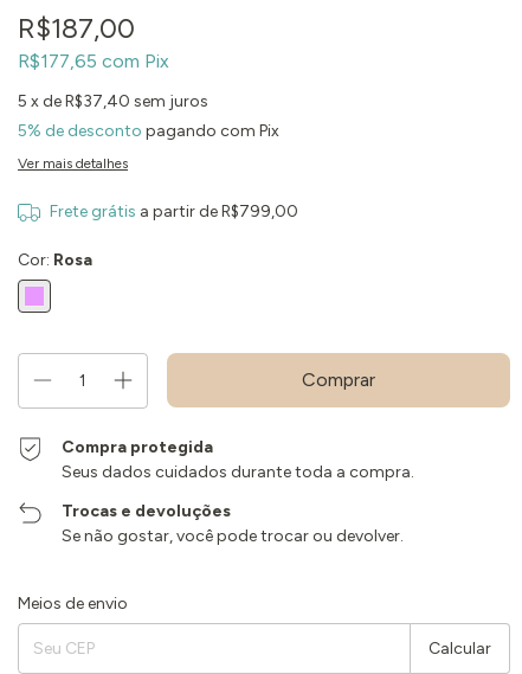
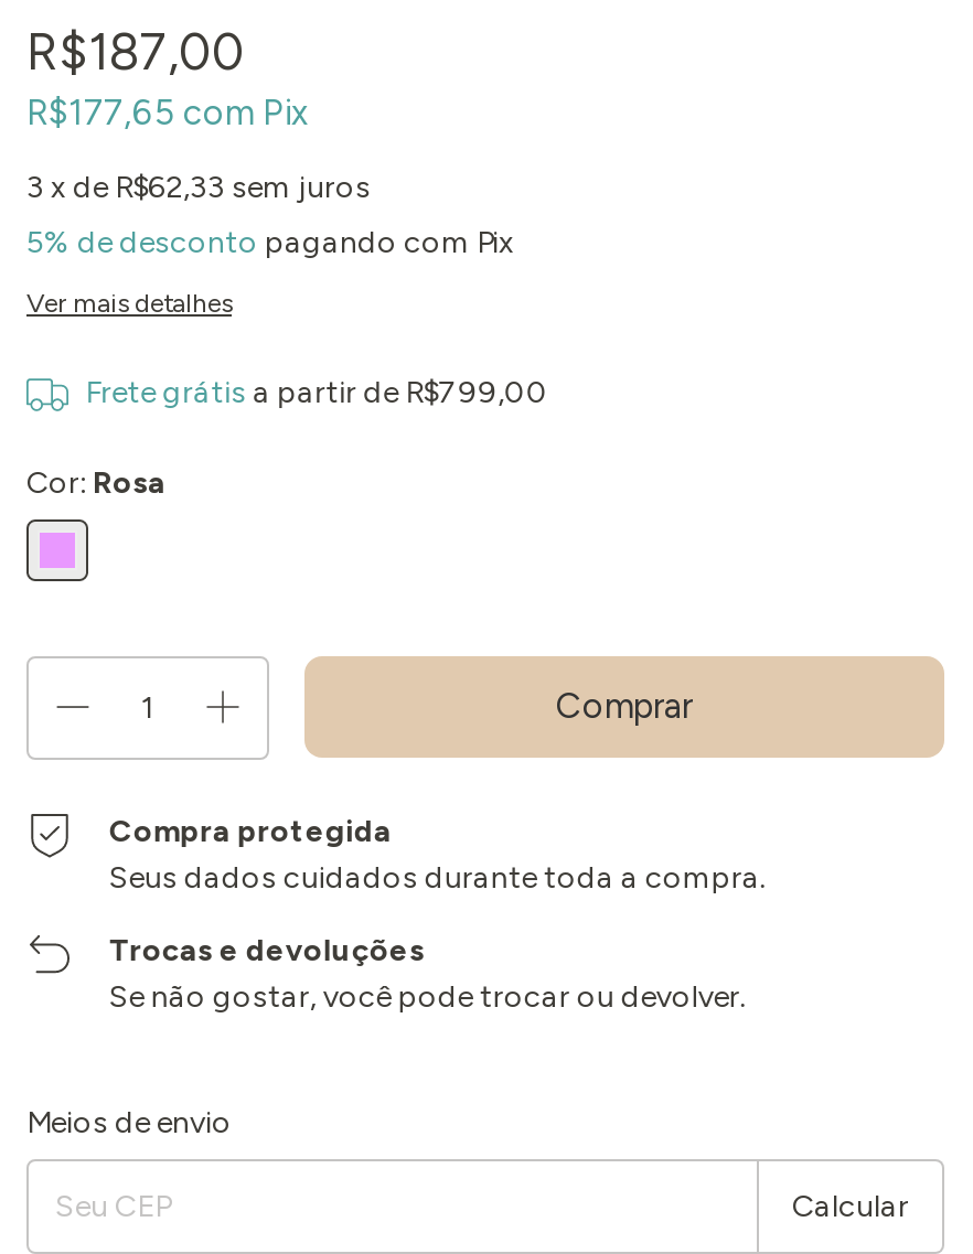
[18,91,208,111] 5 x de R$37,40 sem juros -> [26,169,371,206] 3 x de R$62,33 sem juros

